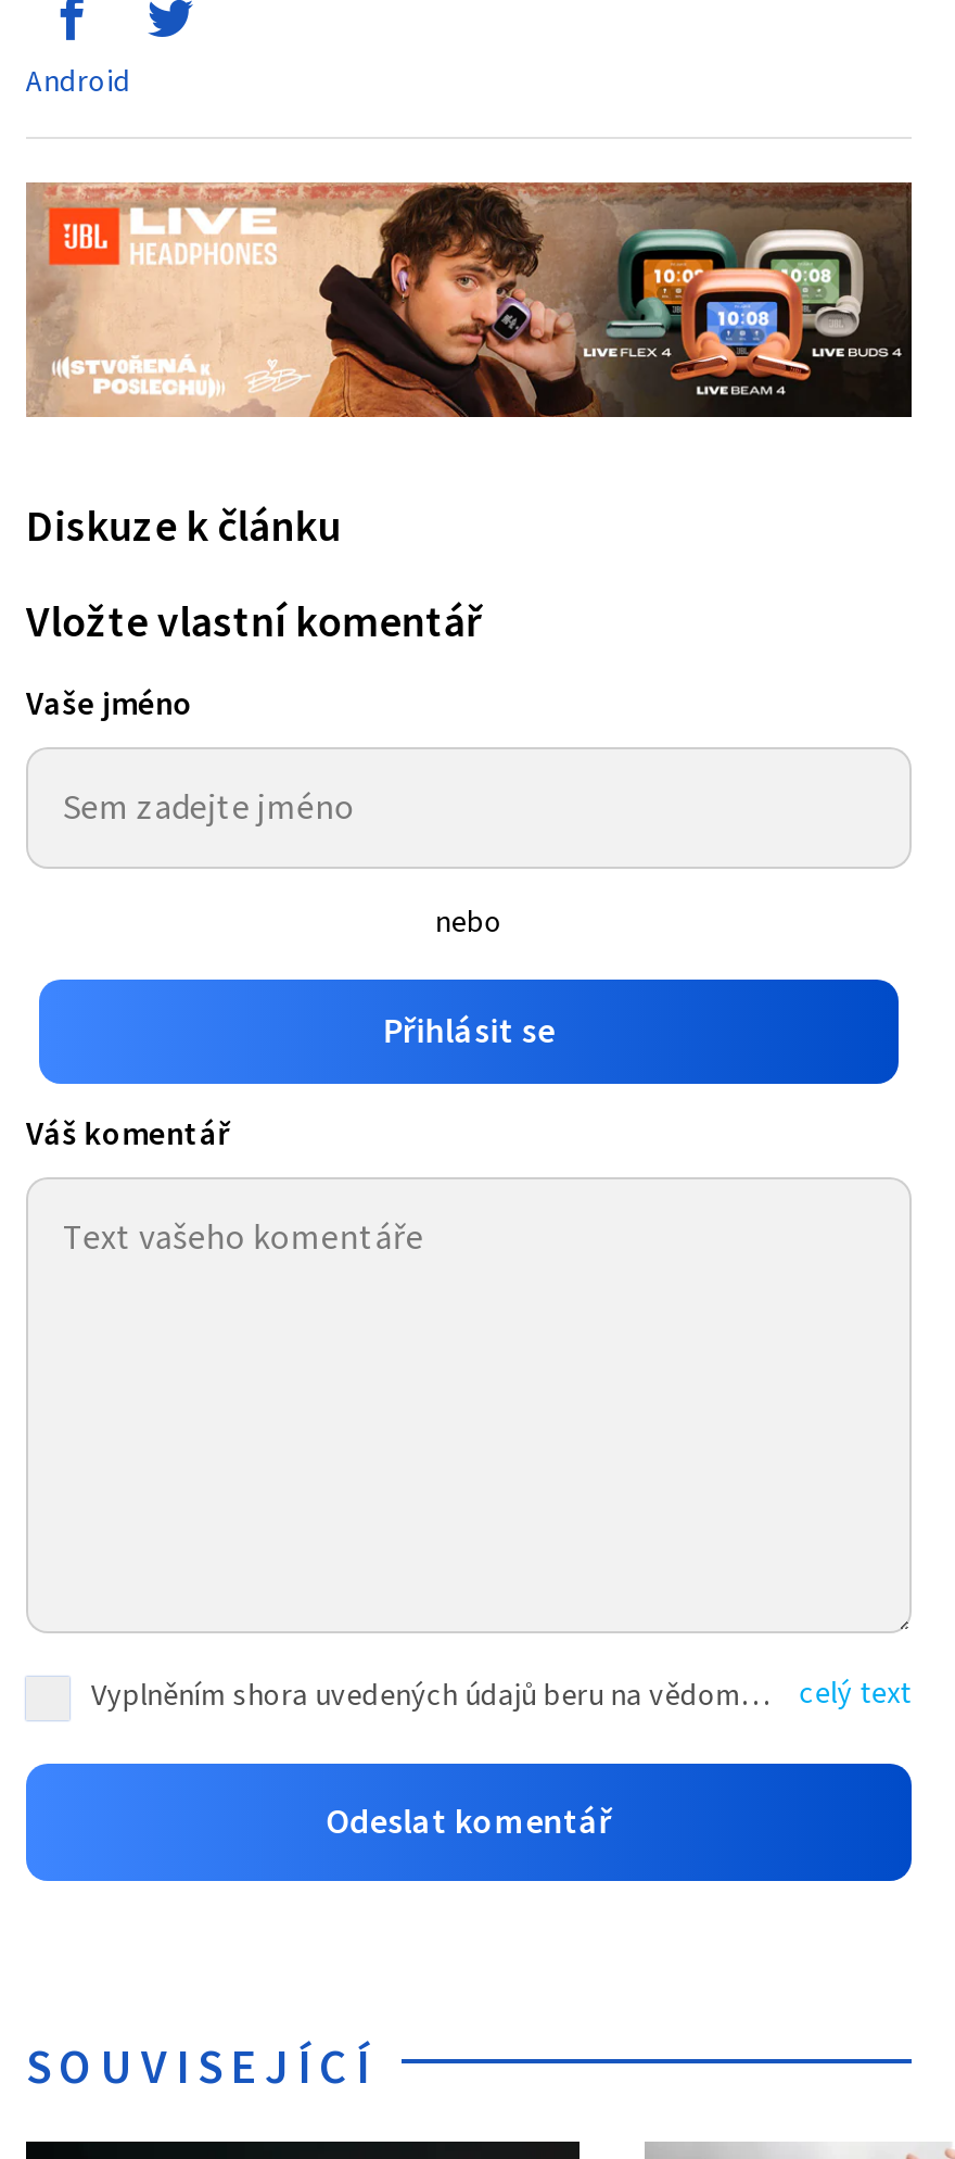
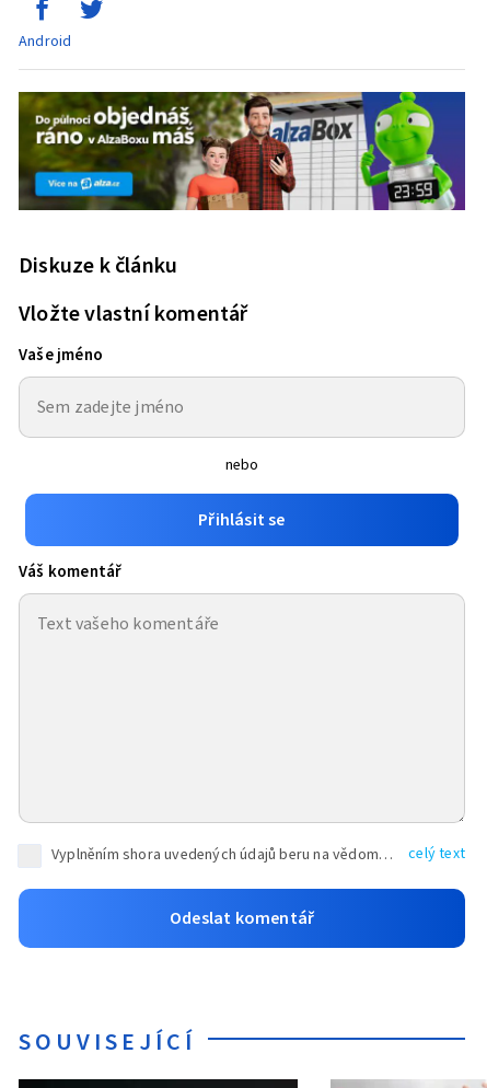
[26,180,914,419] [image] -> [18,91,466,211] [image]

